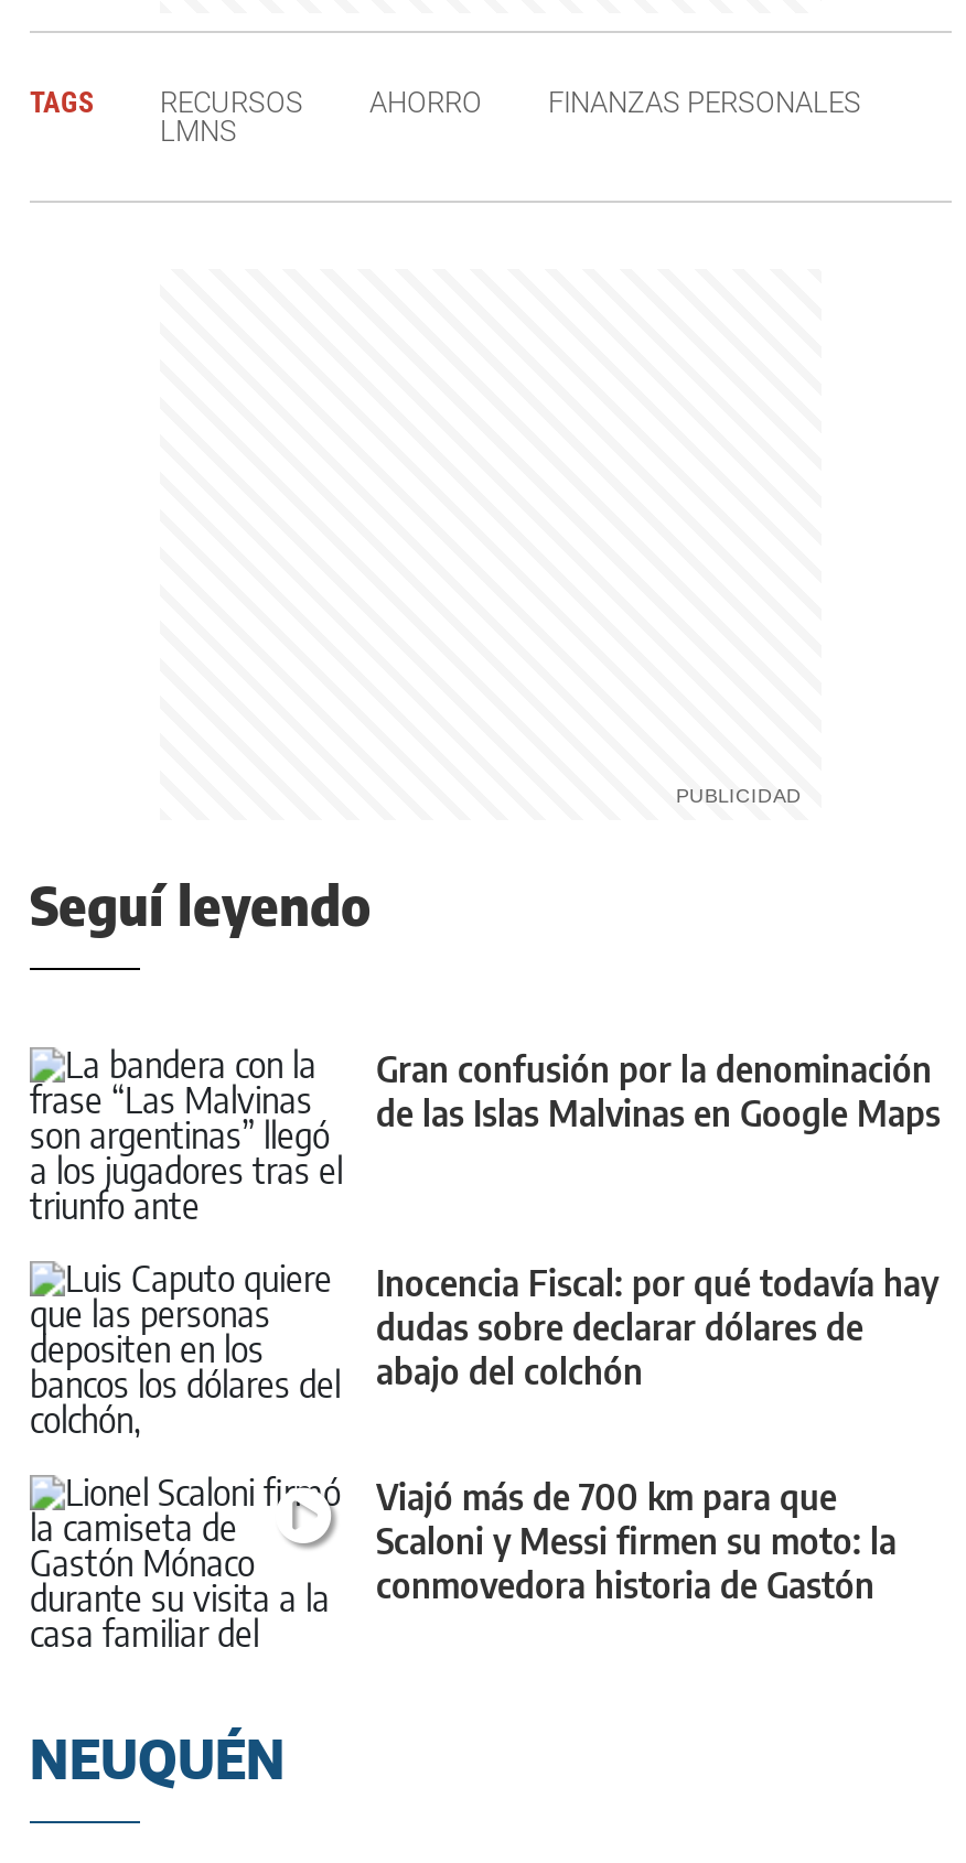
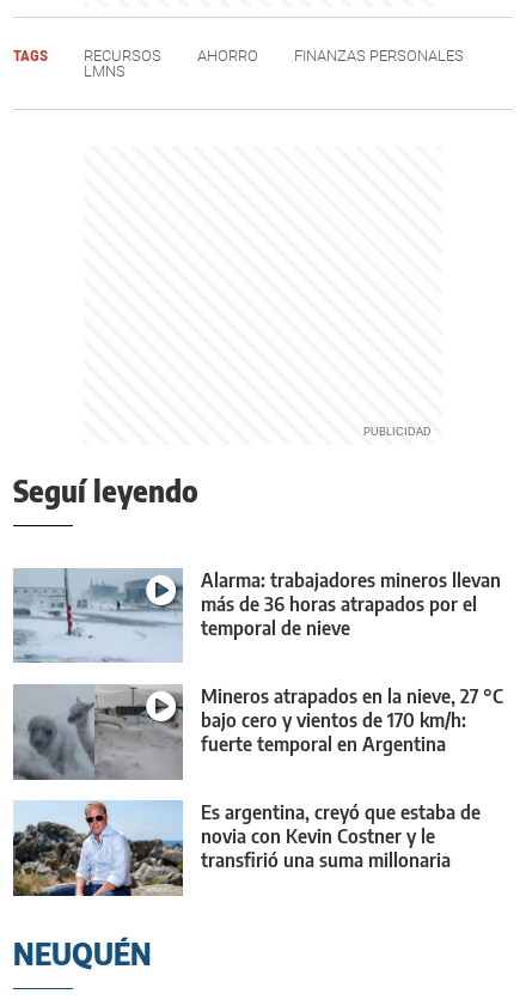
[30,1046,941,1221] [image] | Gran confusión por la denominación | de las Islas Malvinas en Google Maps -> [12,567,501,664] [image] | Alarma: trabajadores mineros llevan | más de 36 horas atrapados por el | temporal de nieve
[30,1261,938,1437] [image] | Inocencia Fiscal: por qué todavía hay | dudas sobre declarar dólares de | abajo del colchón -> [12,683,503,781] [image] | Mineros atrapados en la nieve, 27 °C | bajo cero y vientos de 170 km/h: | fuerte temporal en Argentina
[28,1473,897,1651] [image] | Viajó más de 700 km para que | Scaloni y Messi firmen su moto: la | conmovedora historia de Gastón -> [12,799,481,897] [image] | Es argentina, creyó que estaba de | novia con Kevin Costner y le | transfirió una suma millonaria

